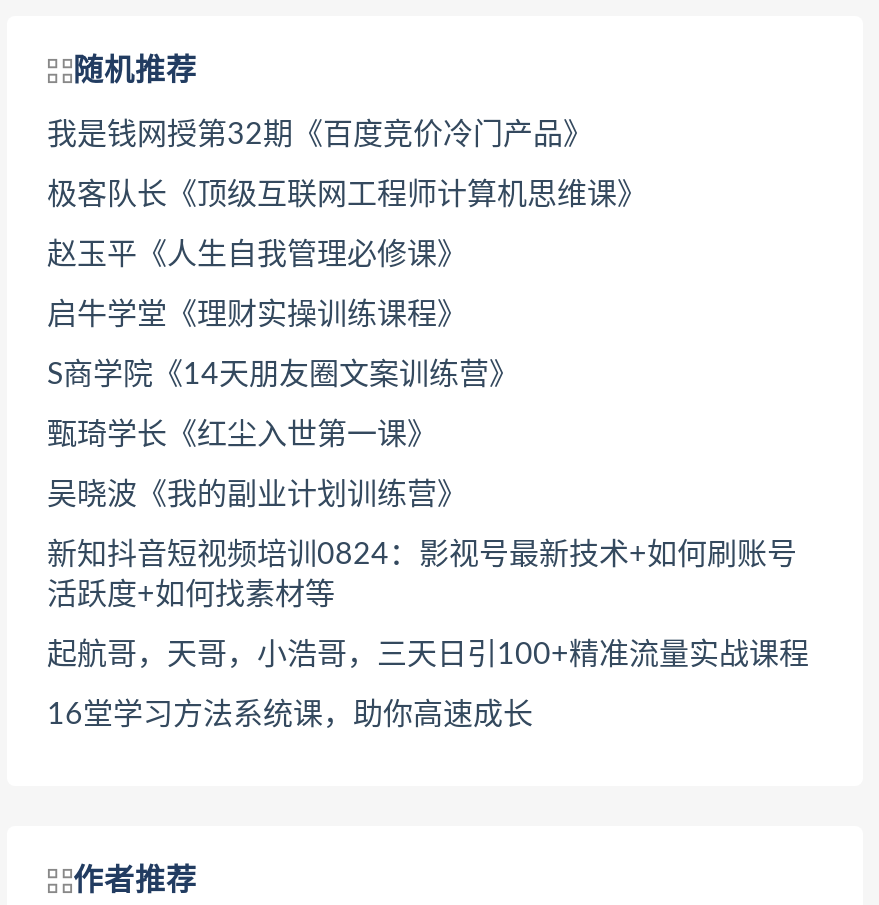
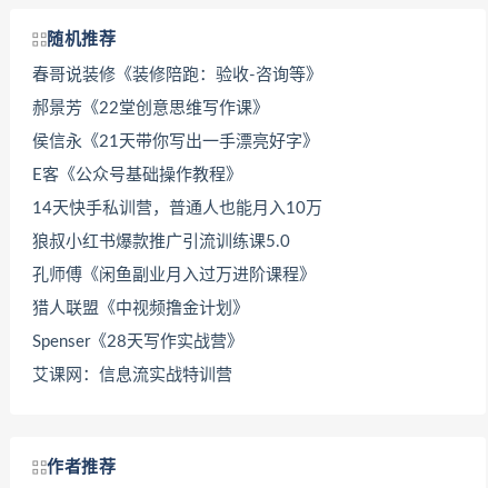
[47,120,593,150] 我是钱网授第32期《百度竞价冷门产品》 -> [32,67,322,83] 春哥说装修《装修陪跑：验收-咨询等》
[47,180,647,210] 极客队长《顶级互联网工程师计算机思维课》 -> [32,100,269,117] 郝景芳《22堂创意思维写作课》
[47,240,467,270] 赵玉平《人生自我管理必修课》 -> [32,133,319,150] 侯信永《21天带你写出一手漂亮好字》
[47,300,467,330] 启牛学堂《理财实操训练课程》 -> [32,167,242,183] E客《公众号基础操作教程》
[47,360,519,390] S商学院《14天朋友圈文案训练营》 -> [32,200,322,217] 14天快手私训营，普通人也能月入10万
[47,420,437,450] 甄琦学长《红尘入世第一课》 -> [32,233,290,250] 狼叔小红书爆款推广引流训练课5.0
[47,480,467,510] 吴晓波《我的副业计划训练营》 -> [32,267,316,283] 孔师傅《闲鱼副业月入过万进阶课程》
[47,540,797,610] 新知抖音短视频培训0824：影视号最新技术+如何刷账号 | 活跃度+如何找素材等 -> [32,300,249,317] 猎人联盟《中视频撸金计划》
[47,640,809,670] 起航哥，天哥，小浩哥，三天日引100+精准流量实战课程 -> [32,333,243,350] Spenser《28天写作实战营》
[47,700,533,730] 16堂学习方法系统课，助你高速成长 -> [32,367,232,383] 艾课网：信息流实战特训营

